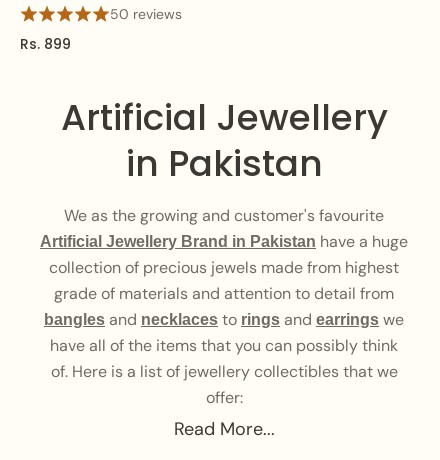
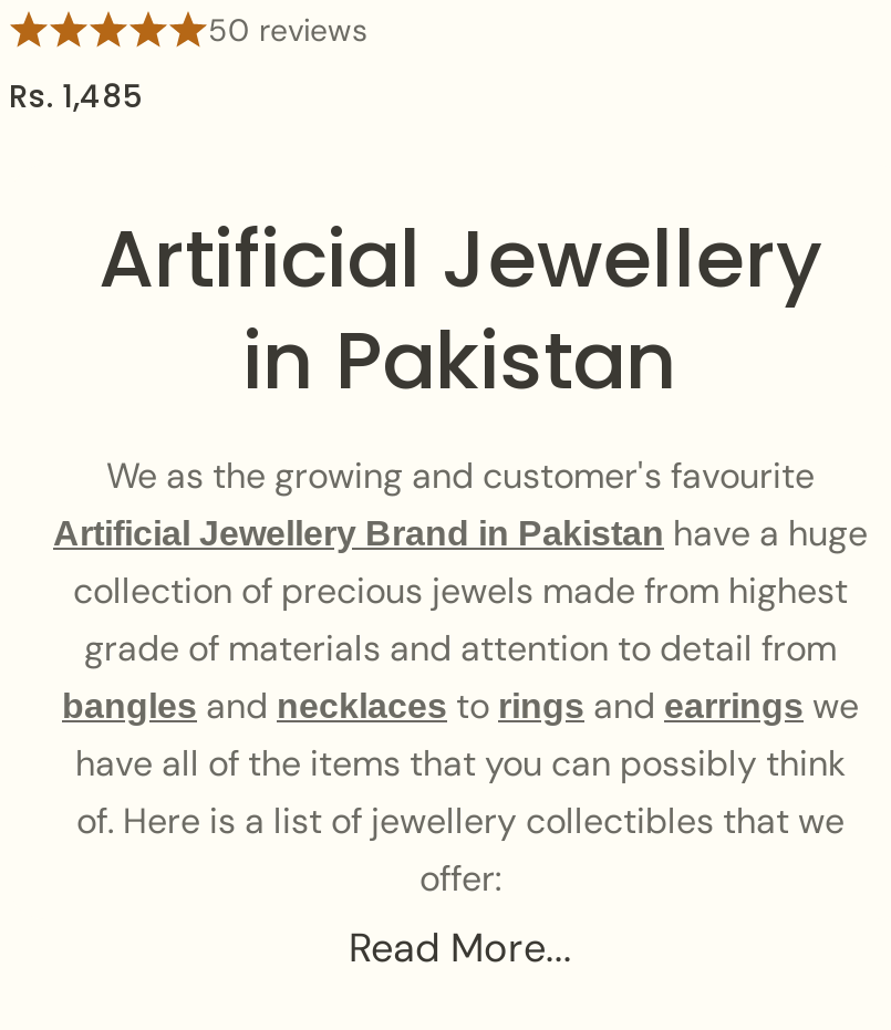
[20,34,71,54] Rs. 899 -> [9,73,142,117] Rs. 1,485

